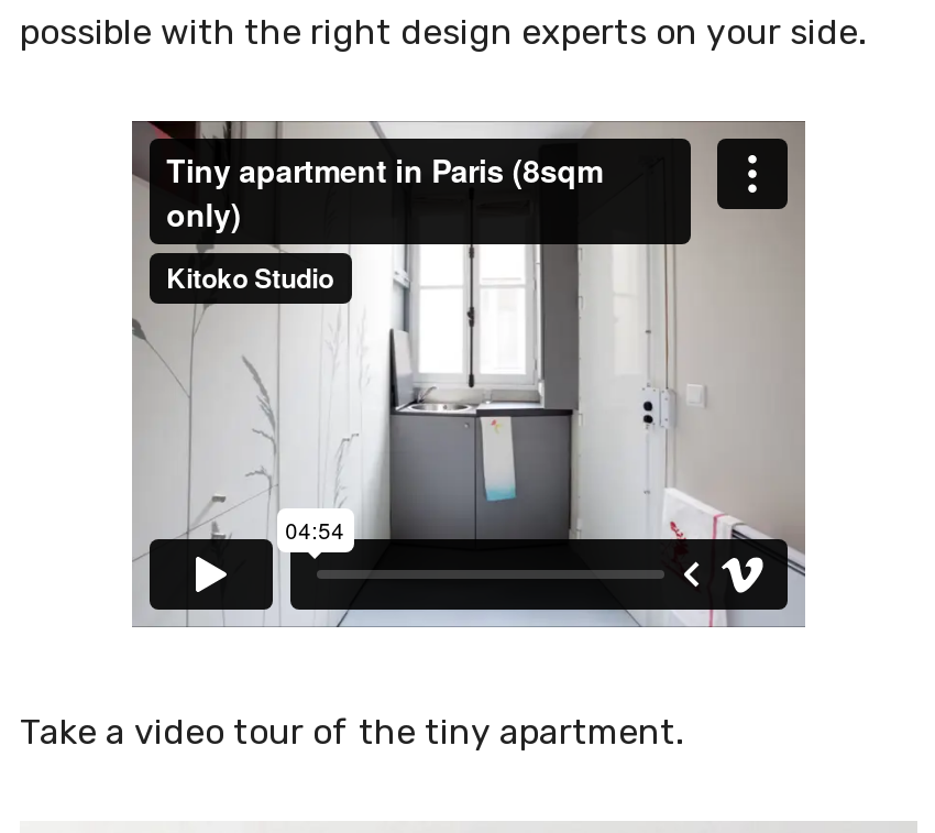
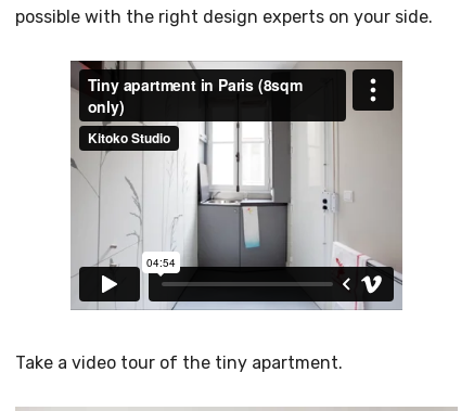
[704,138,788,221] [image] -> [351,68,395,112] [image]

